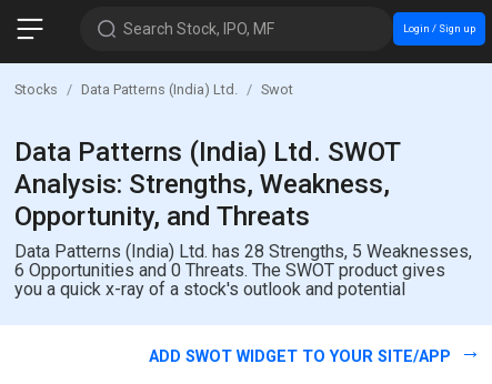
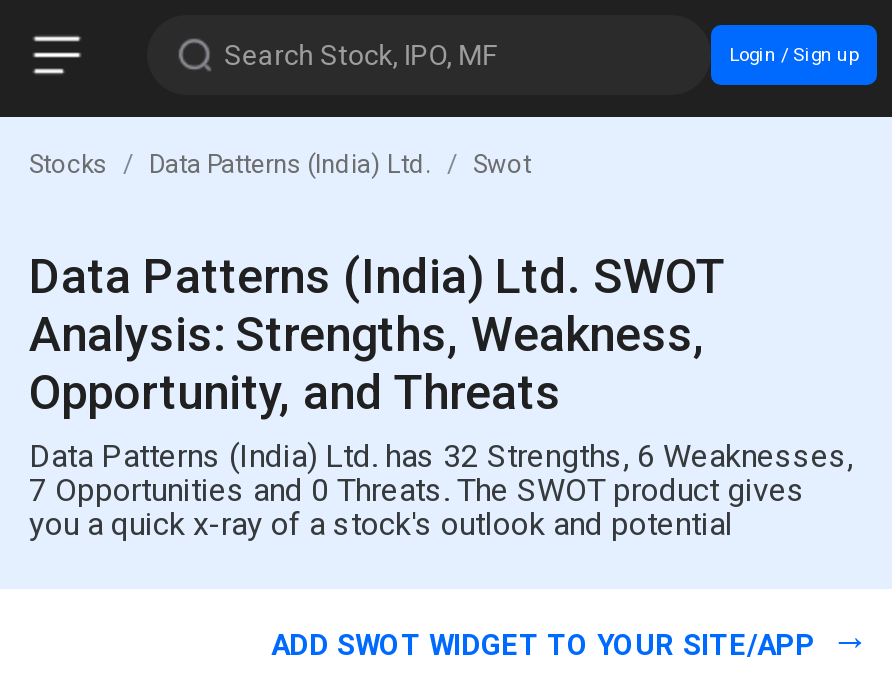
[14,240,472,262] Data Patterns (India) Ltd. has 28 Strengths, 5 Weaknesses, -> [29,436,853,474] Data Patterns (India) Ltd. has 32 Strengths, 6 Weaknesses,
[14,259,445,280] 6 Opportunities and 0 Threats. The SWOT product gives -> [29,470,805,508] 7 Opportunities and 0 Threats. The SWOT product gives

